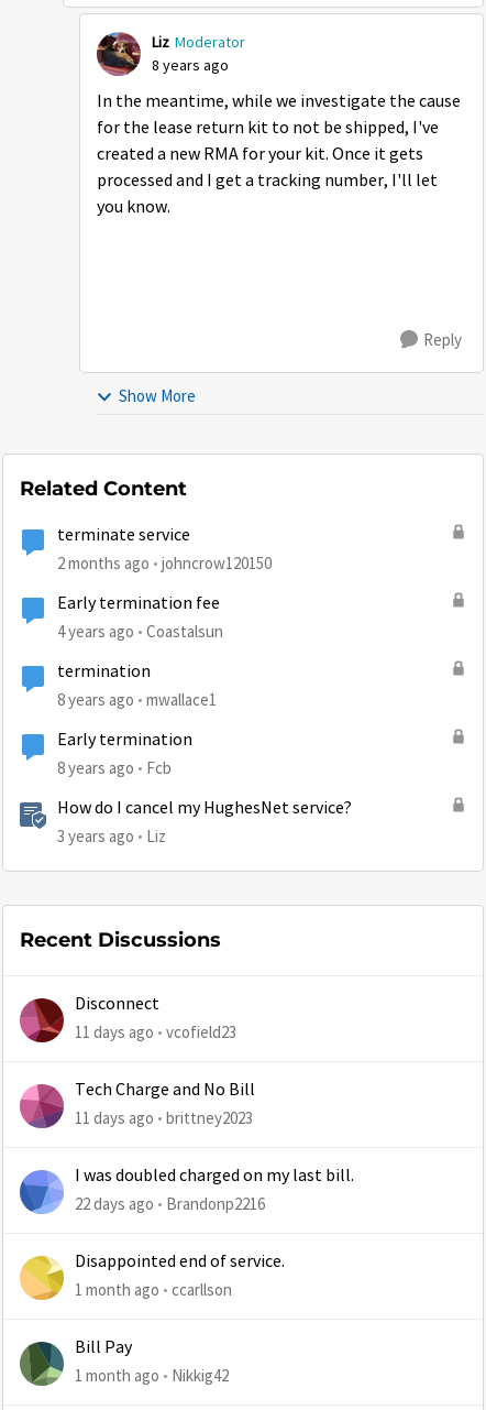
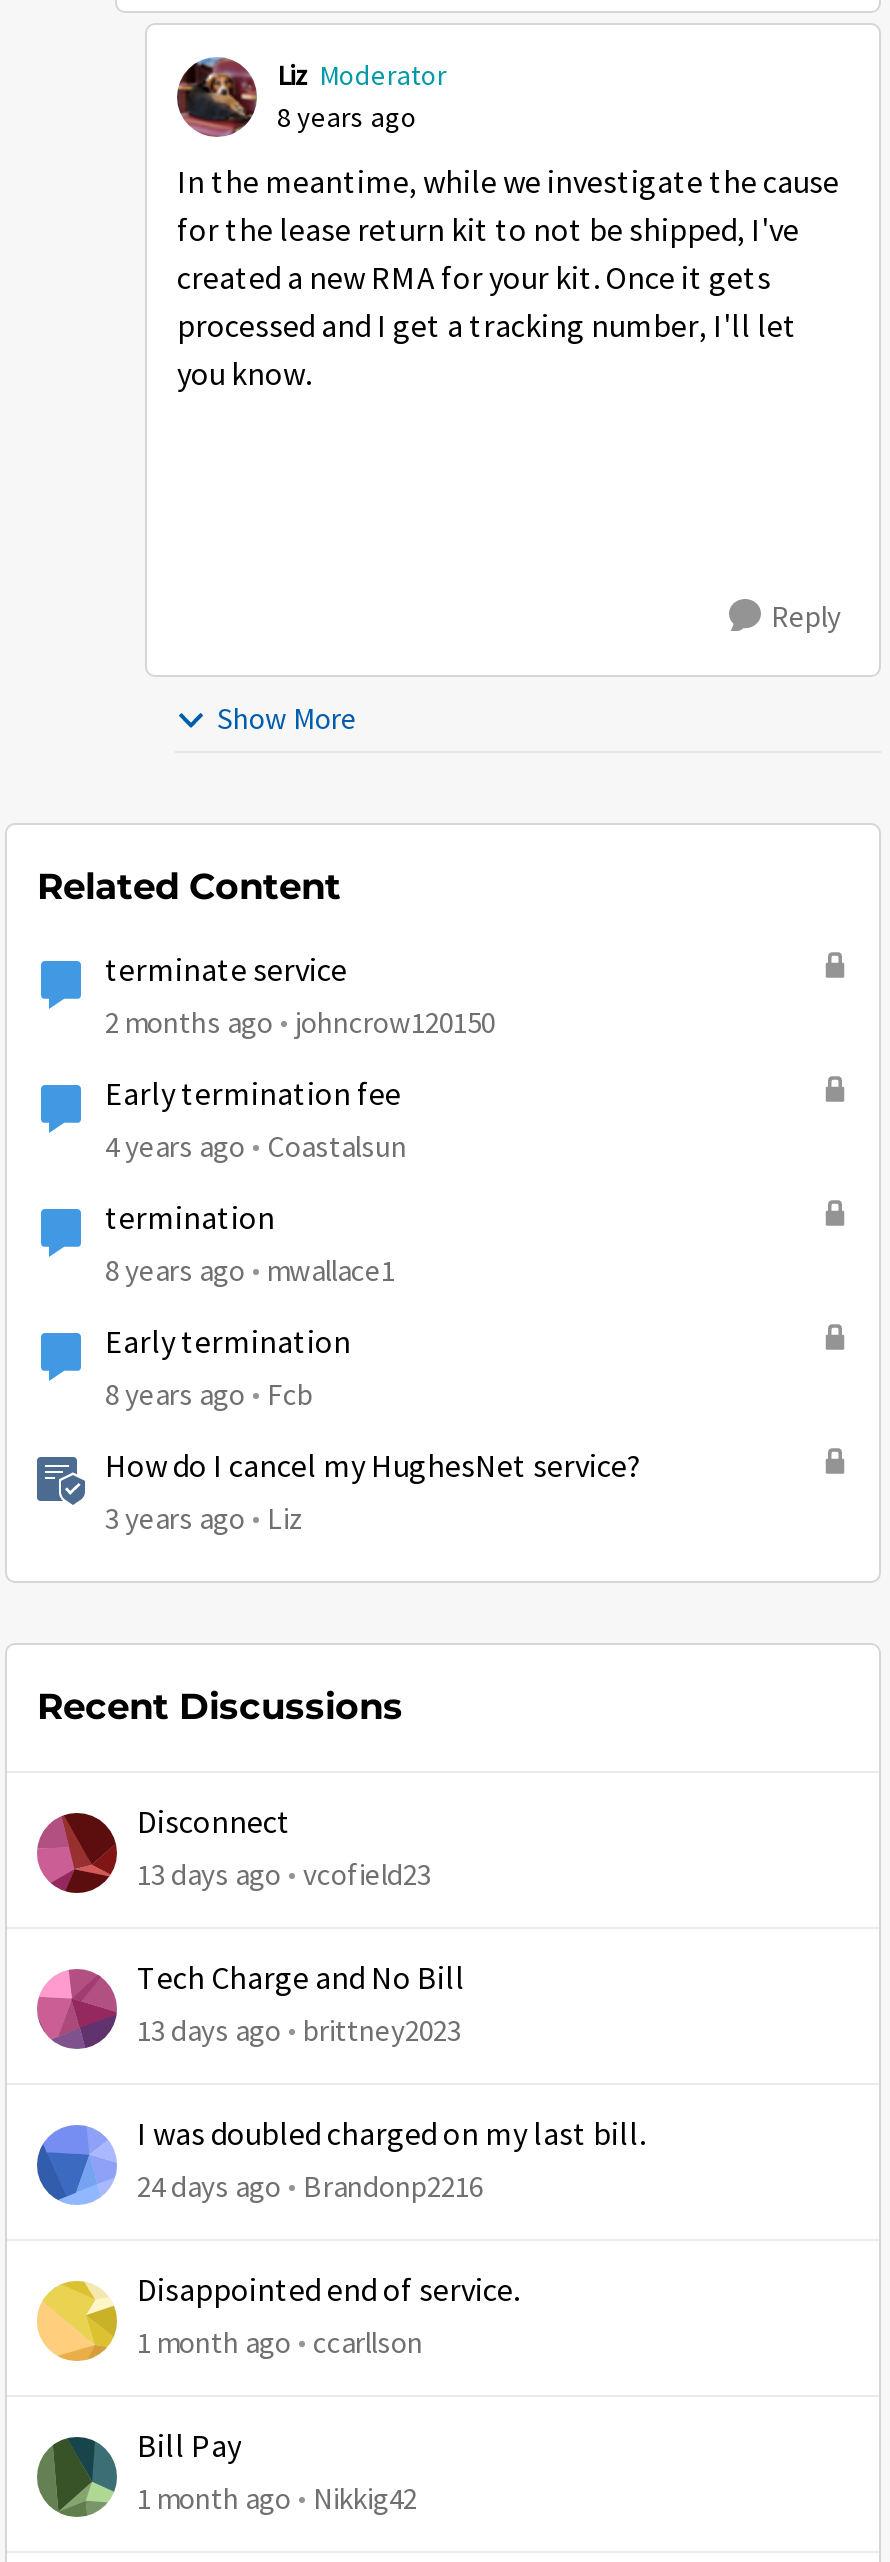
[75,1021,236,1042] 11 days ago vcofield23 -> [137,1855,431,1893] 13 days ago vcofield23
[75,1107,253,1128] 11 days ago brittney2023 -> [137,2011,461,2049] 13 days ago brittney2023
[75,1193,265,1214] 22 days ago Brandonp2216 -> [137,2167,483,2205] 24 days ago Brandonp2216

